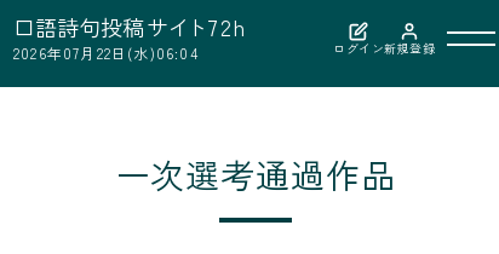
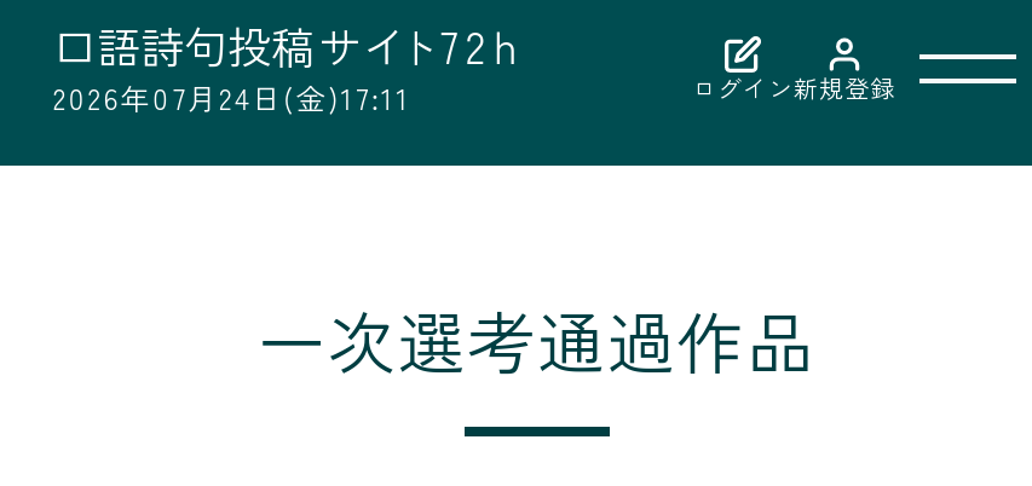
[13,42,198,62] 2026年07月22日(水)06:04 -> [53,75,411,116] 2026年07月24日(金)17:11

